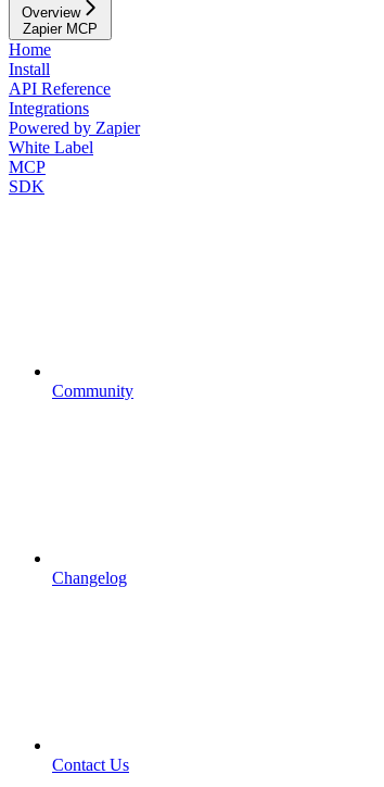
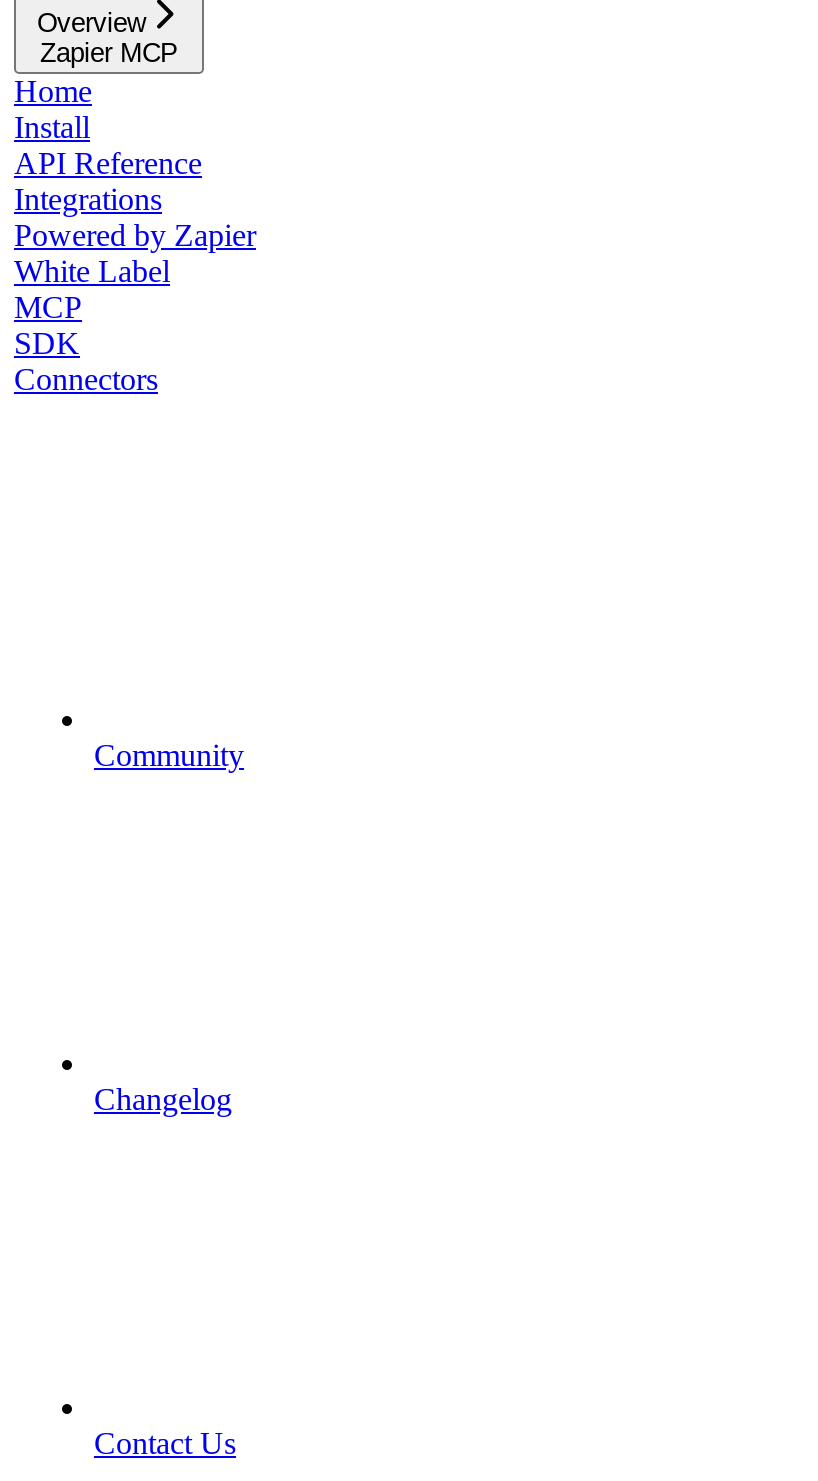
none -> [14,362,158,396] Connectors

